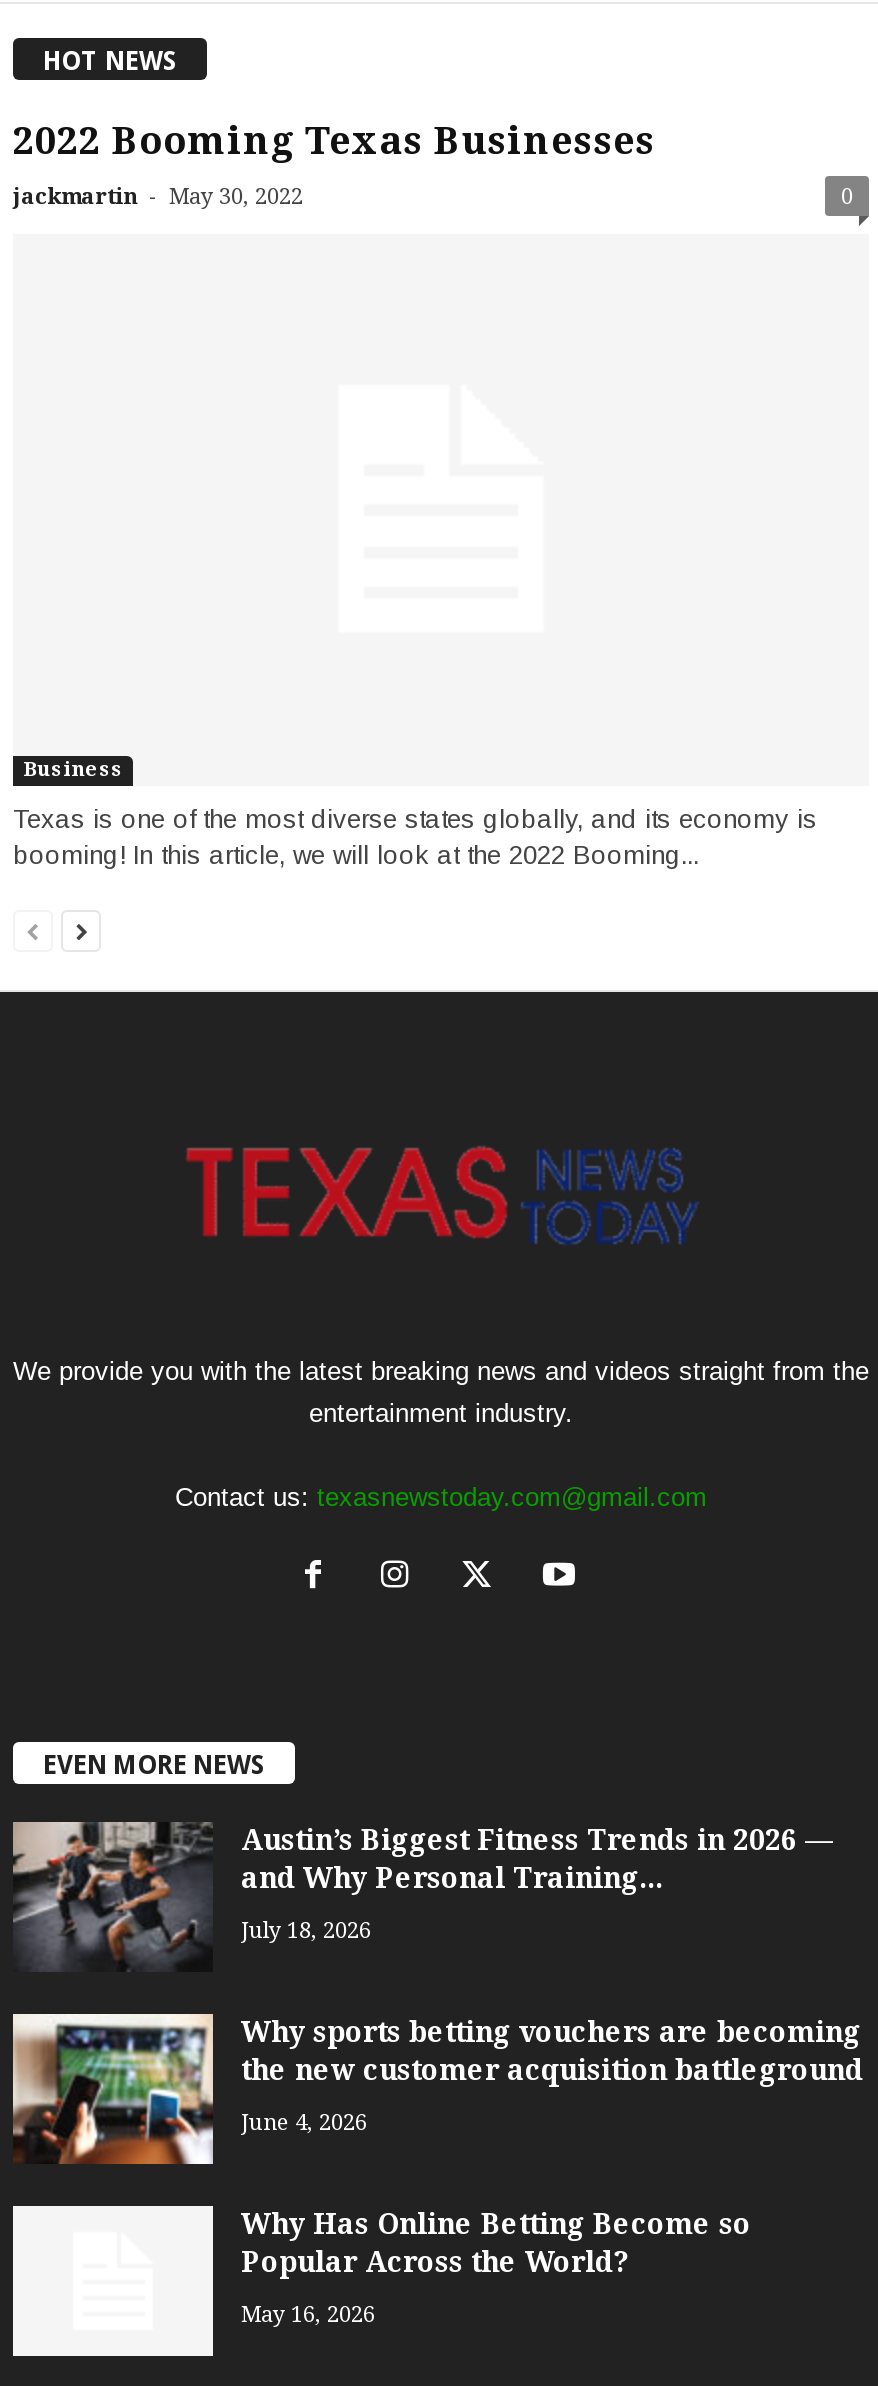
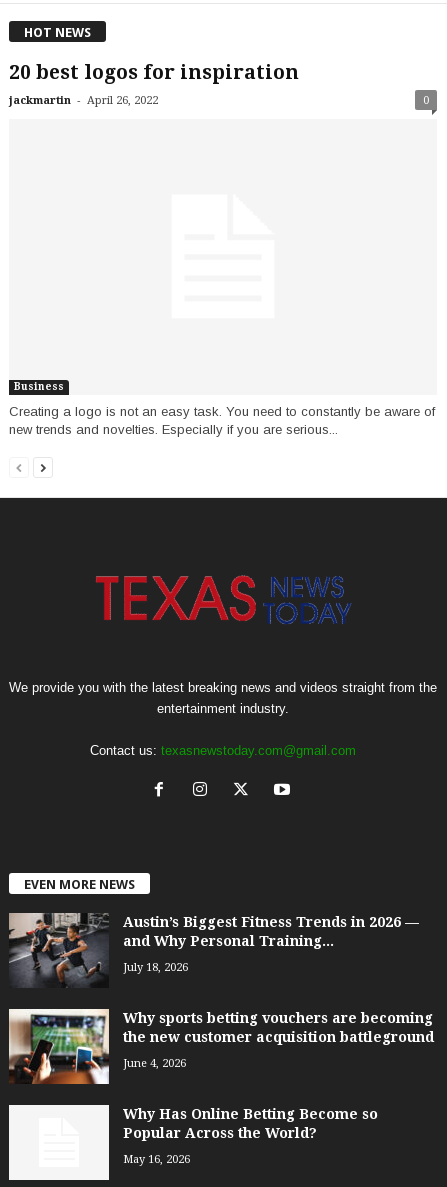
[13,117,655,209] 2022 Booming Texas Businesses | jackmartin - May 30, 2022 -> [9,60,299,106] 20 best logos for inspiration | jackmartin - April 26, 2022
[13,805,817,871] Texas is one of the most diverse states globally, and its economy is | booming! In this article, we will look at the 2022 Booming... -> [9,404,435,437] Creating a logo is not an easy task. You need to constantly be aware of | new trends and novelties. Especially if you are serious...

